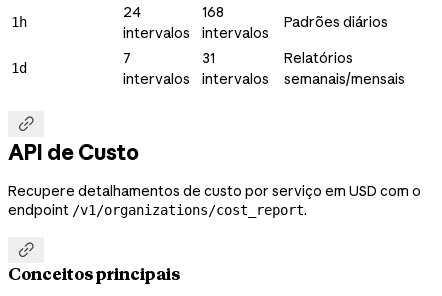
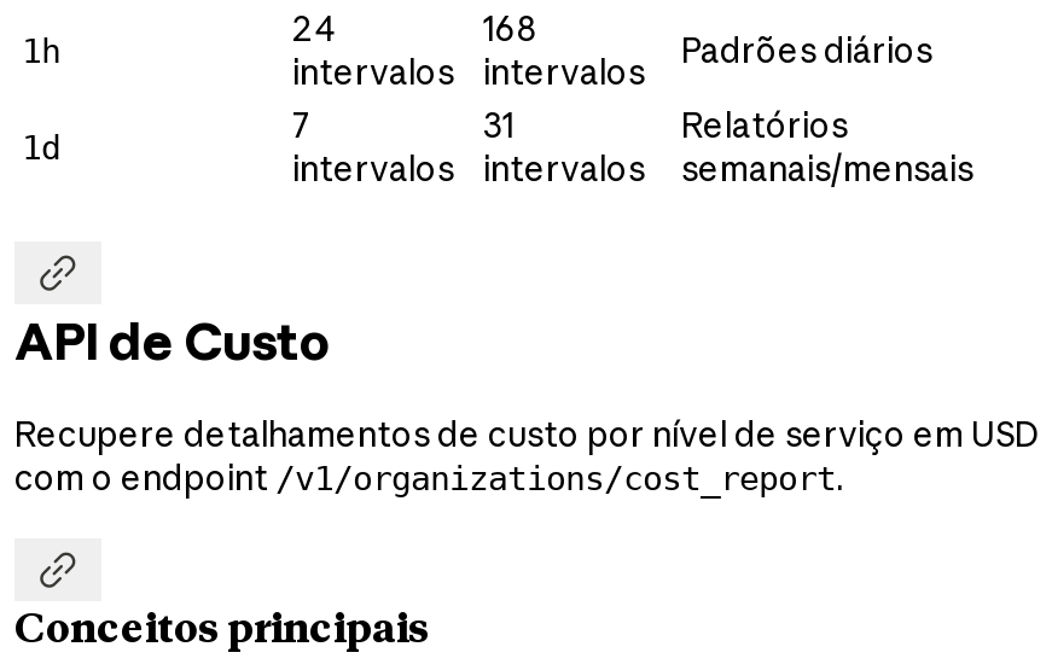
[8,182,421,219] Recupere detalhamentos de custo por serviço em USD com o | endpoint /v1/organizations/cost_report. -> [14,413,1039,500] Recupere detalhamentos de custo por nível de serviço em USD | com o endpoint /v1/organizations/cost_report.

